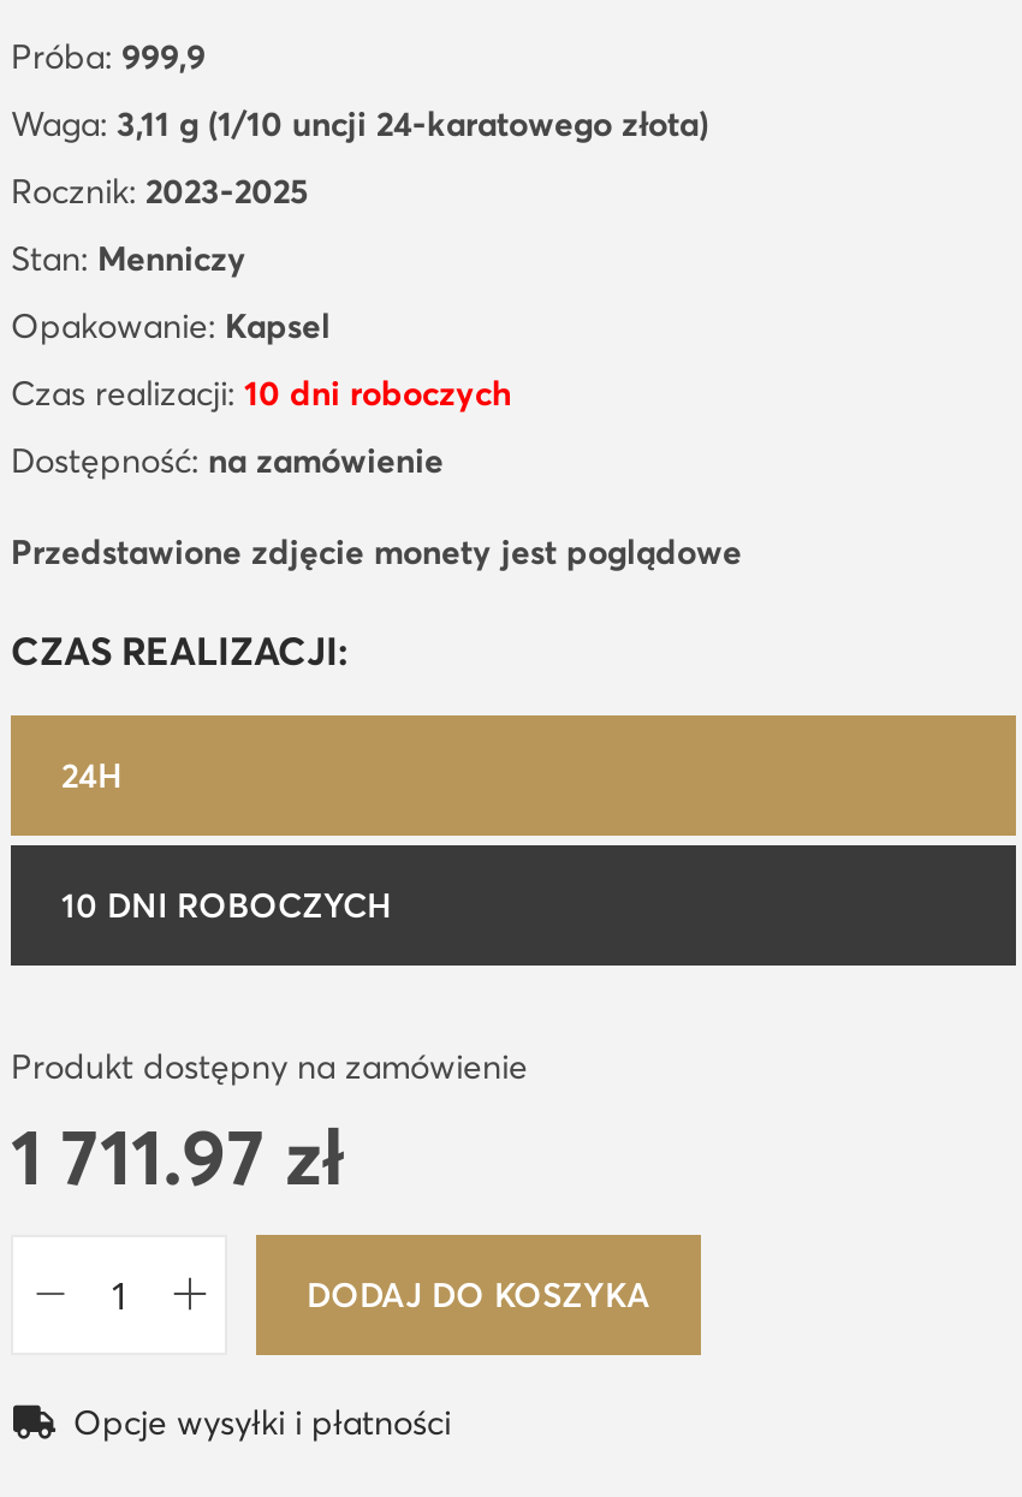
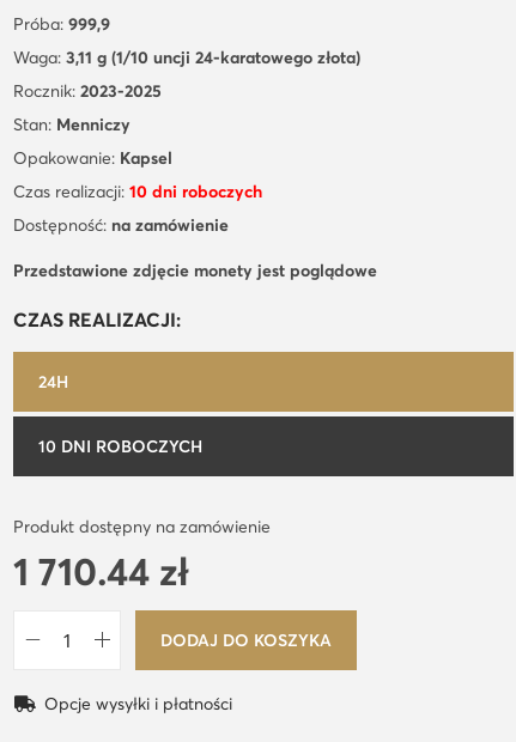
[11,1109,345,1203] 1 711.97 zł -> [13,548,189,595] 1 710.44 zł

